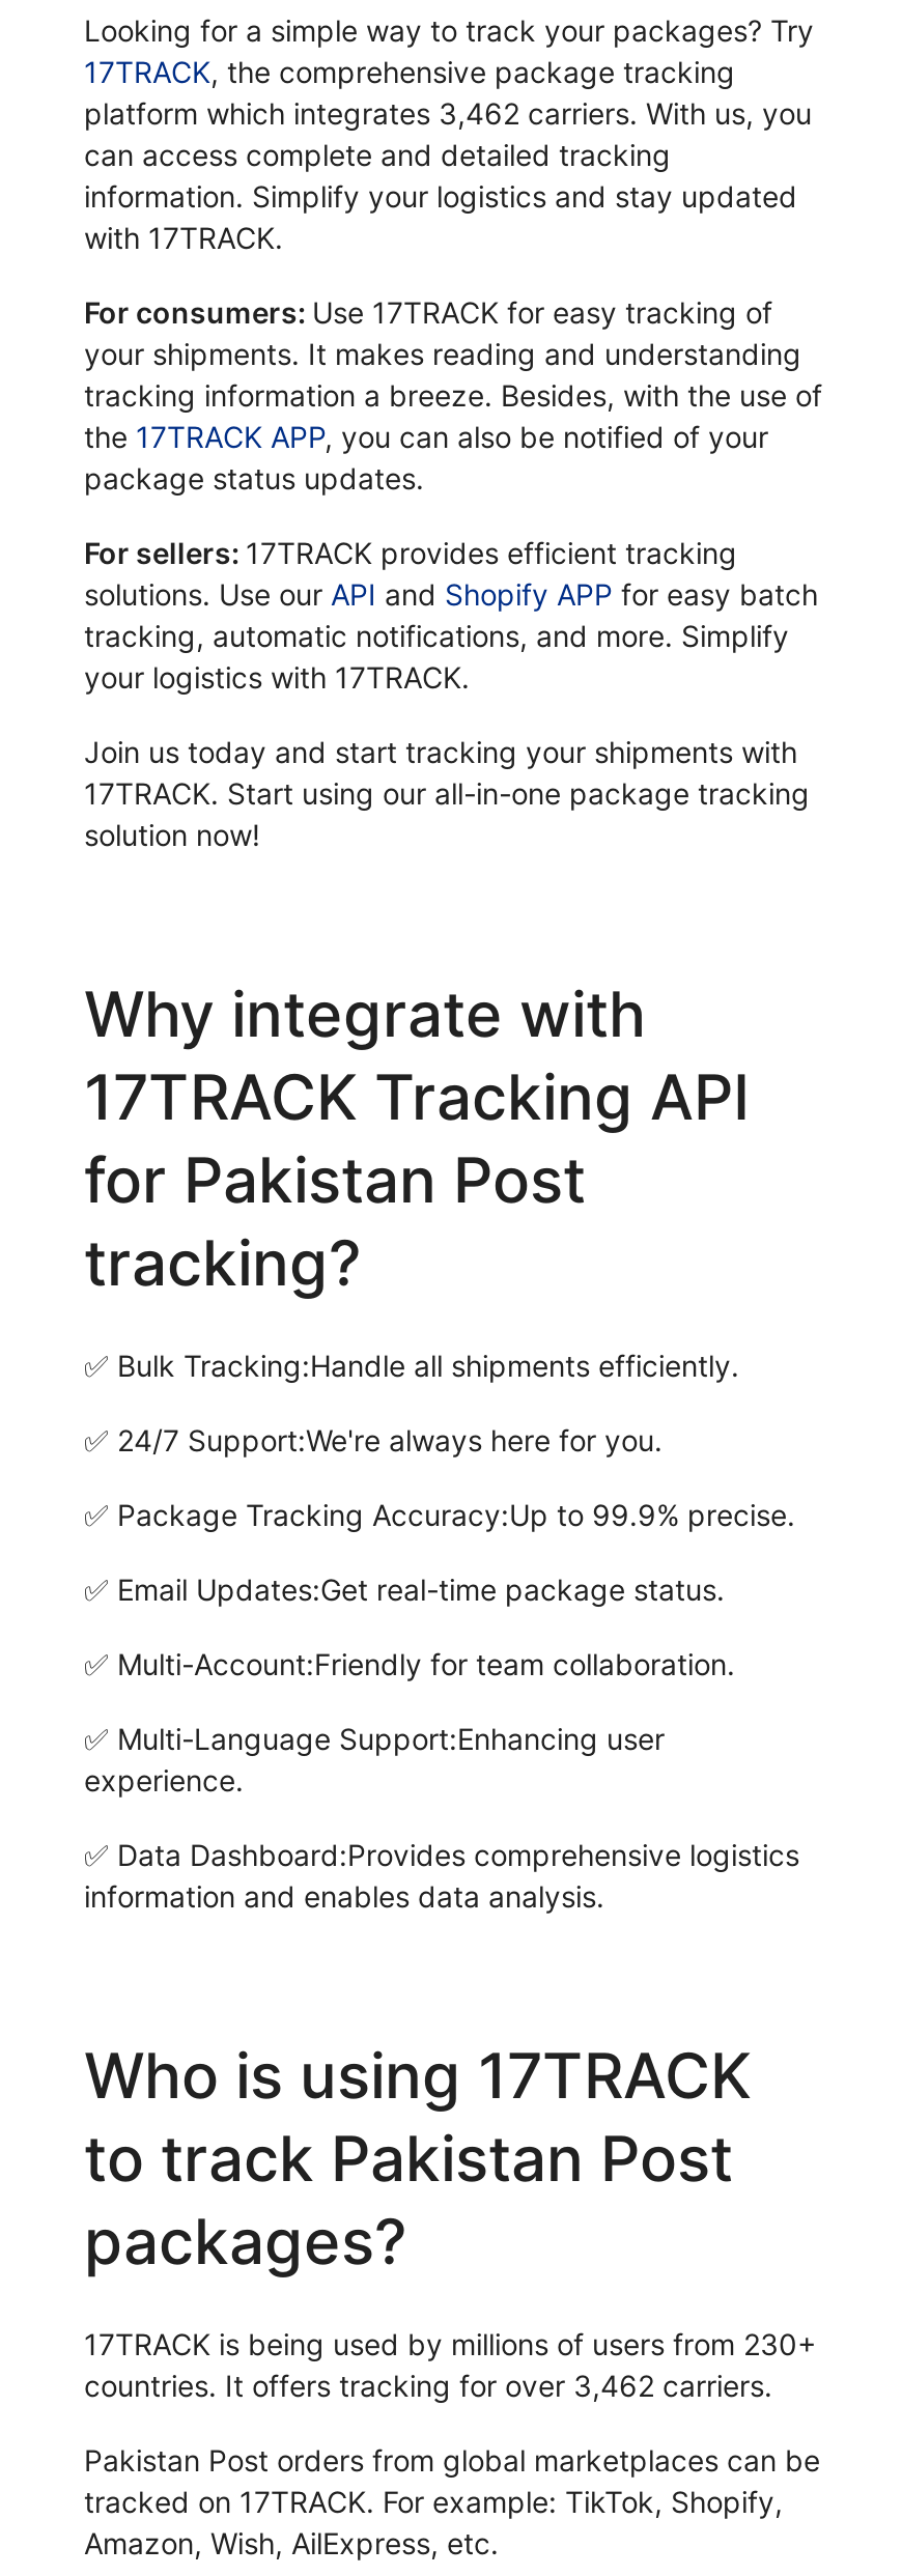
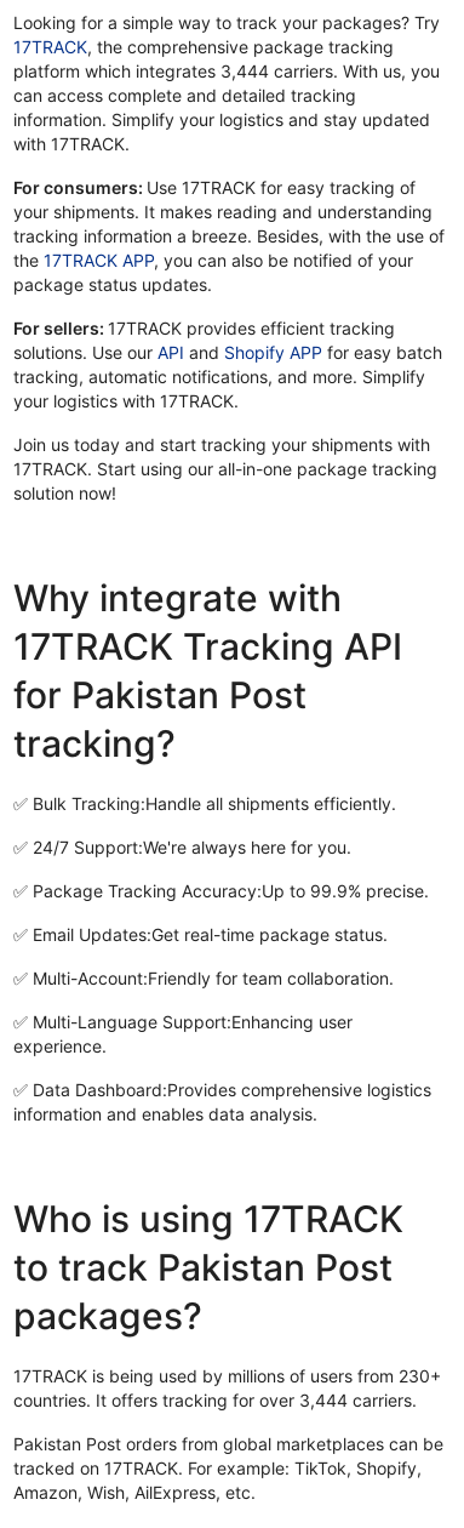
[84,96,812,131] platform which integrates 3,462 carriers. With us, you -> [13,61,440,82] platform which integrates 3,444 carriers. With us, you
[84,2368,772,2404] countries. It offers tracking for over 3,462 carriers. -> [13,1390,417,1411] countries. It offers tracking for over 3,444 carriers.

